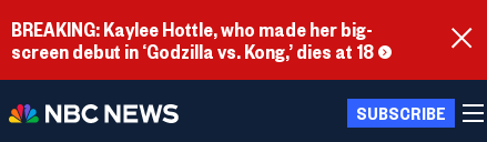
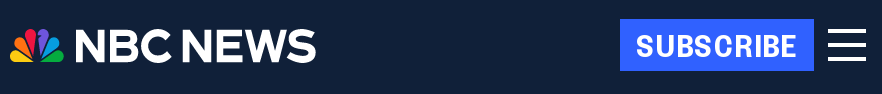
[11,16,374,63] BREAKING: Kaylee Hottle, who made her big- | screen debut in ‘Godzilla vs. Kong,’ dies at 18 -> none

